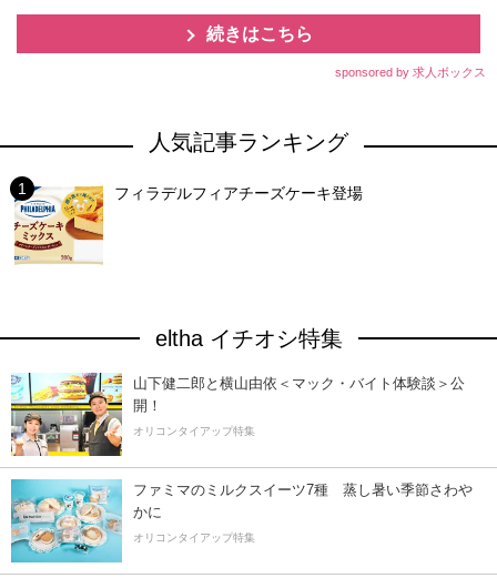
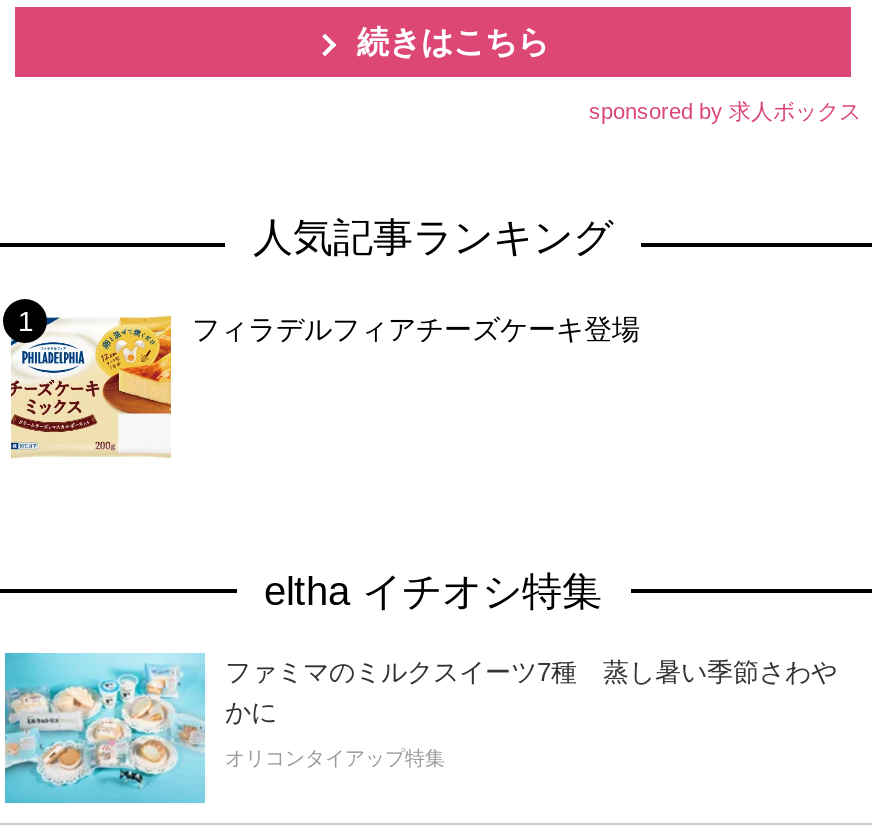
[10,372,465,457] [image] | 山下健二郎と横山由依＜マック・バイト体験談＞公 | 開！ | オリコンタイアップ特集 -> none

